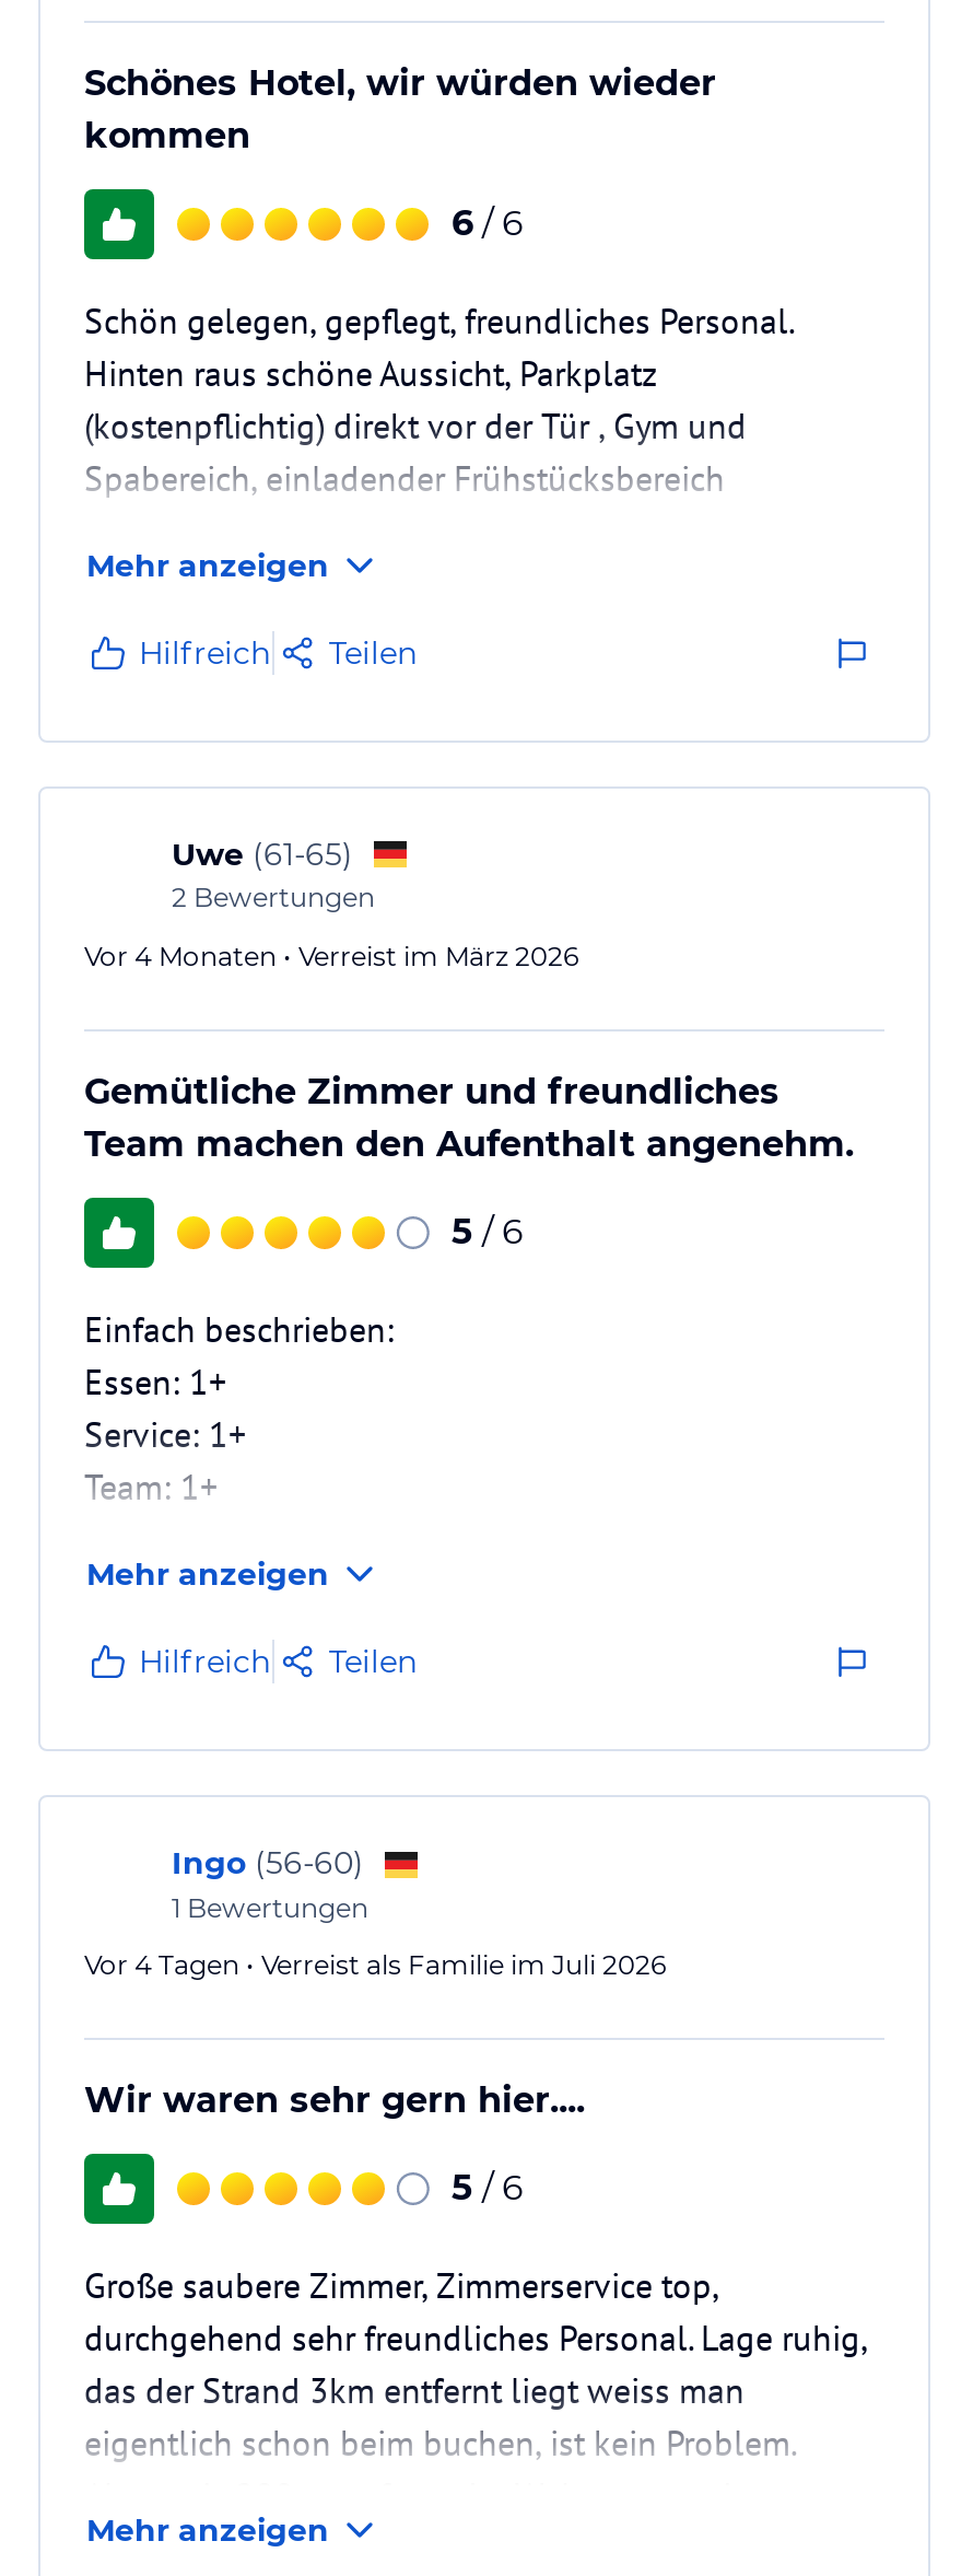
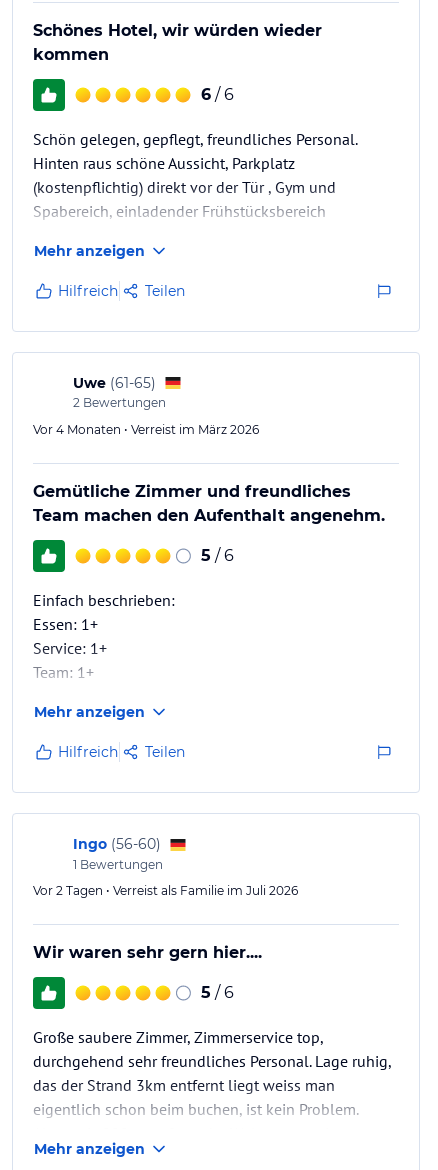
[84,1947,666,1980] Vor 4 Tagen • Verreist als Familie im Juli 2026 -> [33,883,298,898] Vor 2 Tagen • Verreist als Familie im Juli 2026

